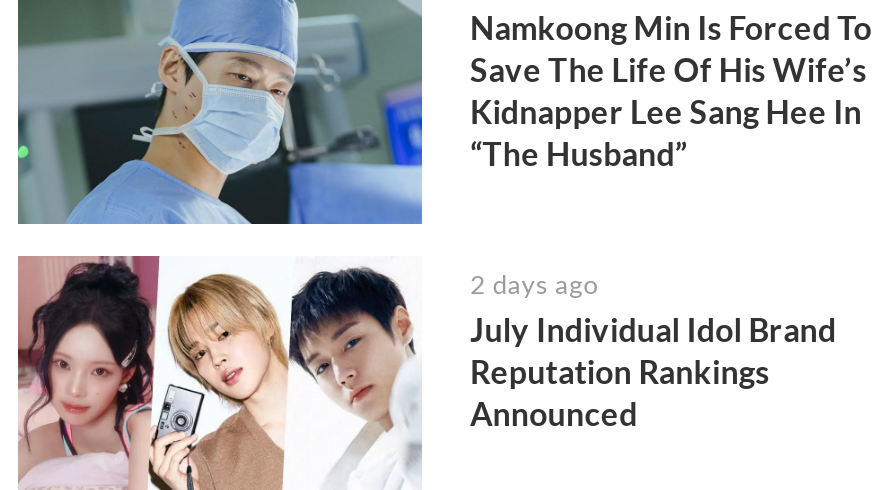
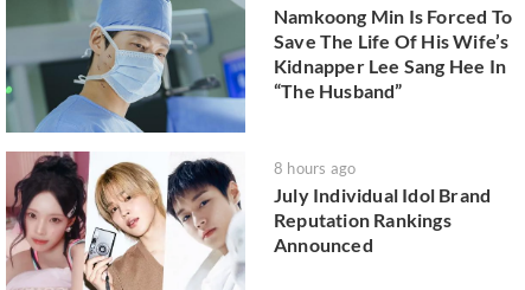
[470,267,598,299] 2 days ago -> [274,158,356,177] 8 hours ago

